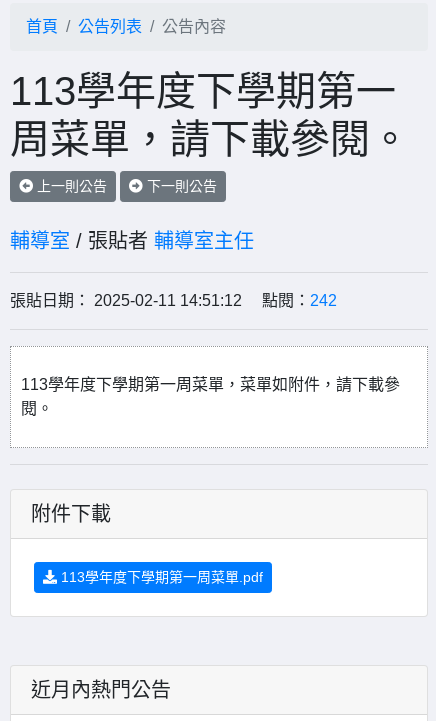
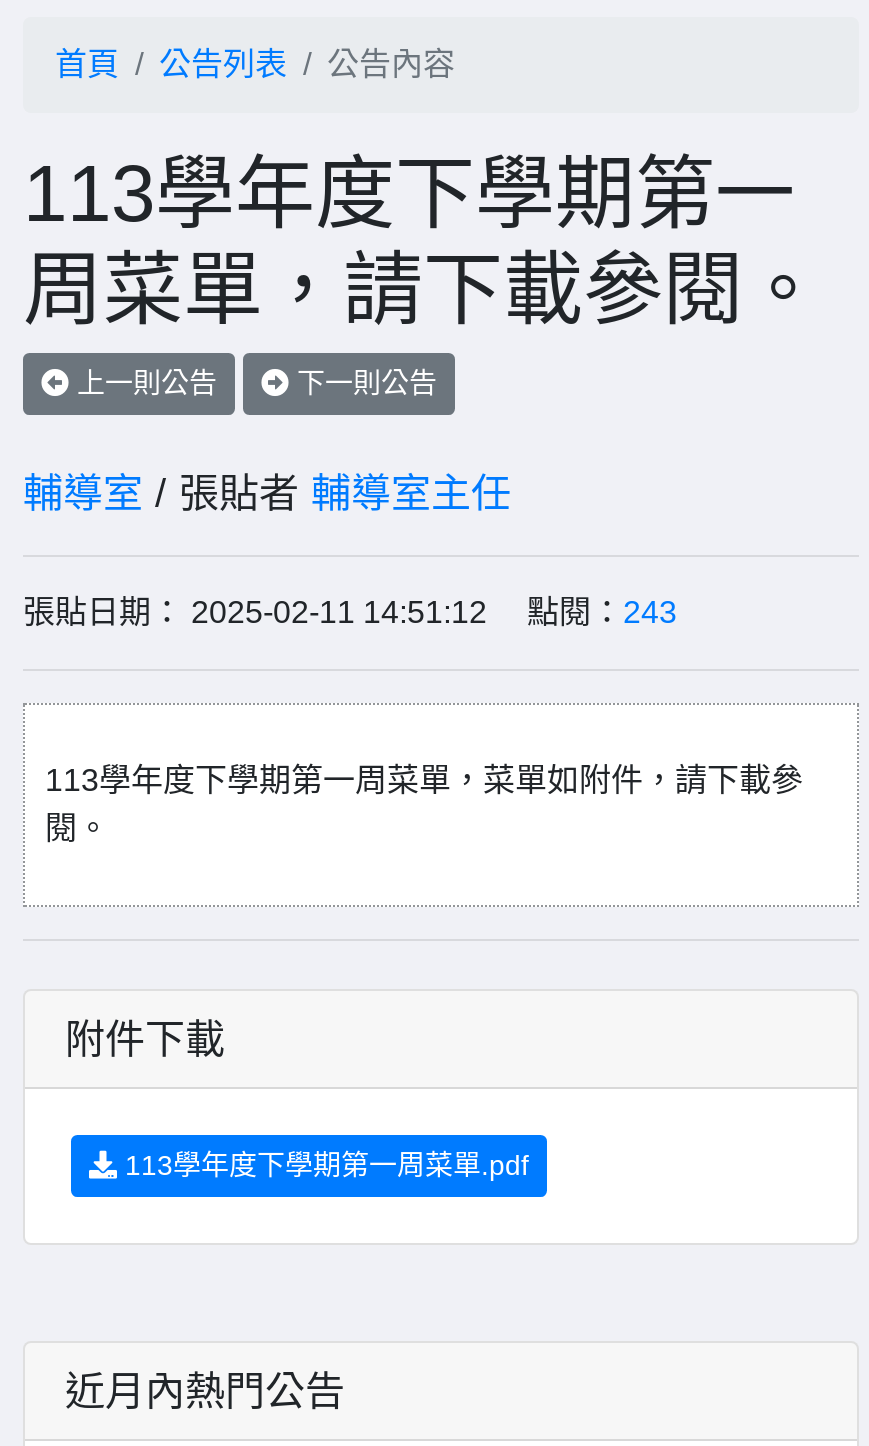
[10,292,337,309] 張貼日期： 2025-02-11 14:51:12 點閱：242 -> [23,595,677,629] 張貼日期： 2025-02-11 14:51:12 點閱：243

